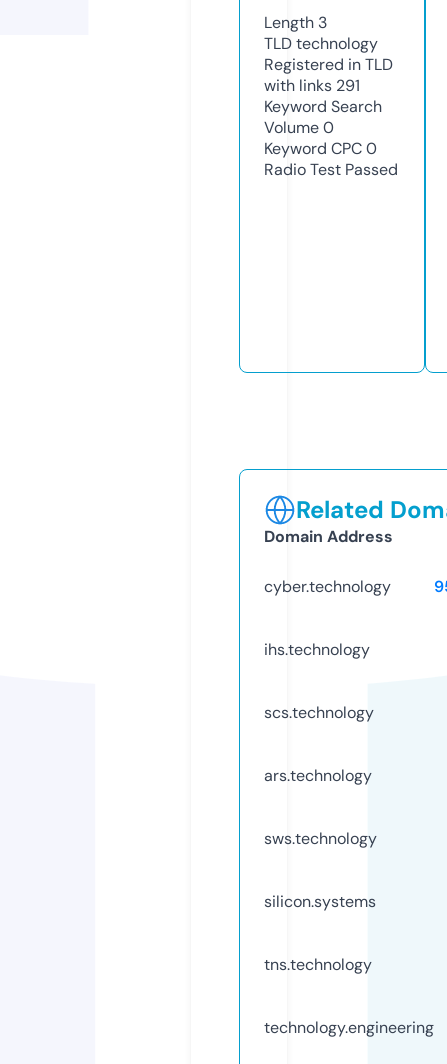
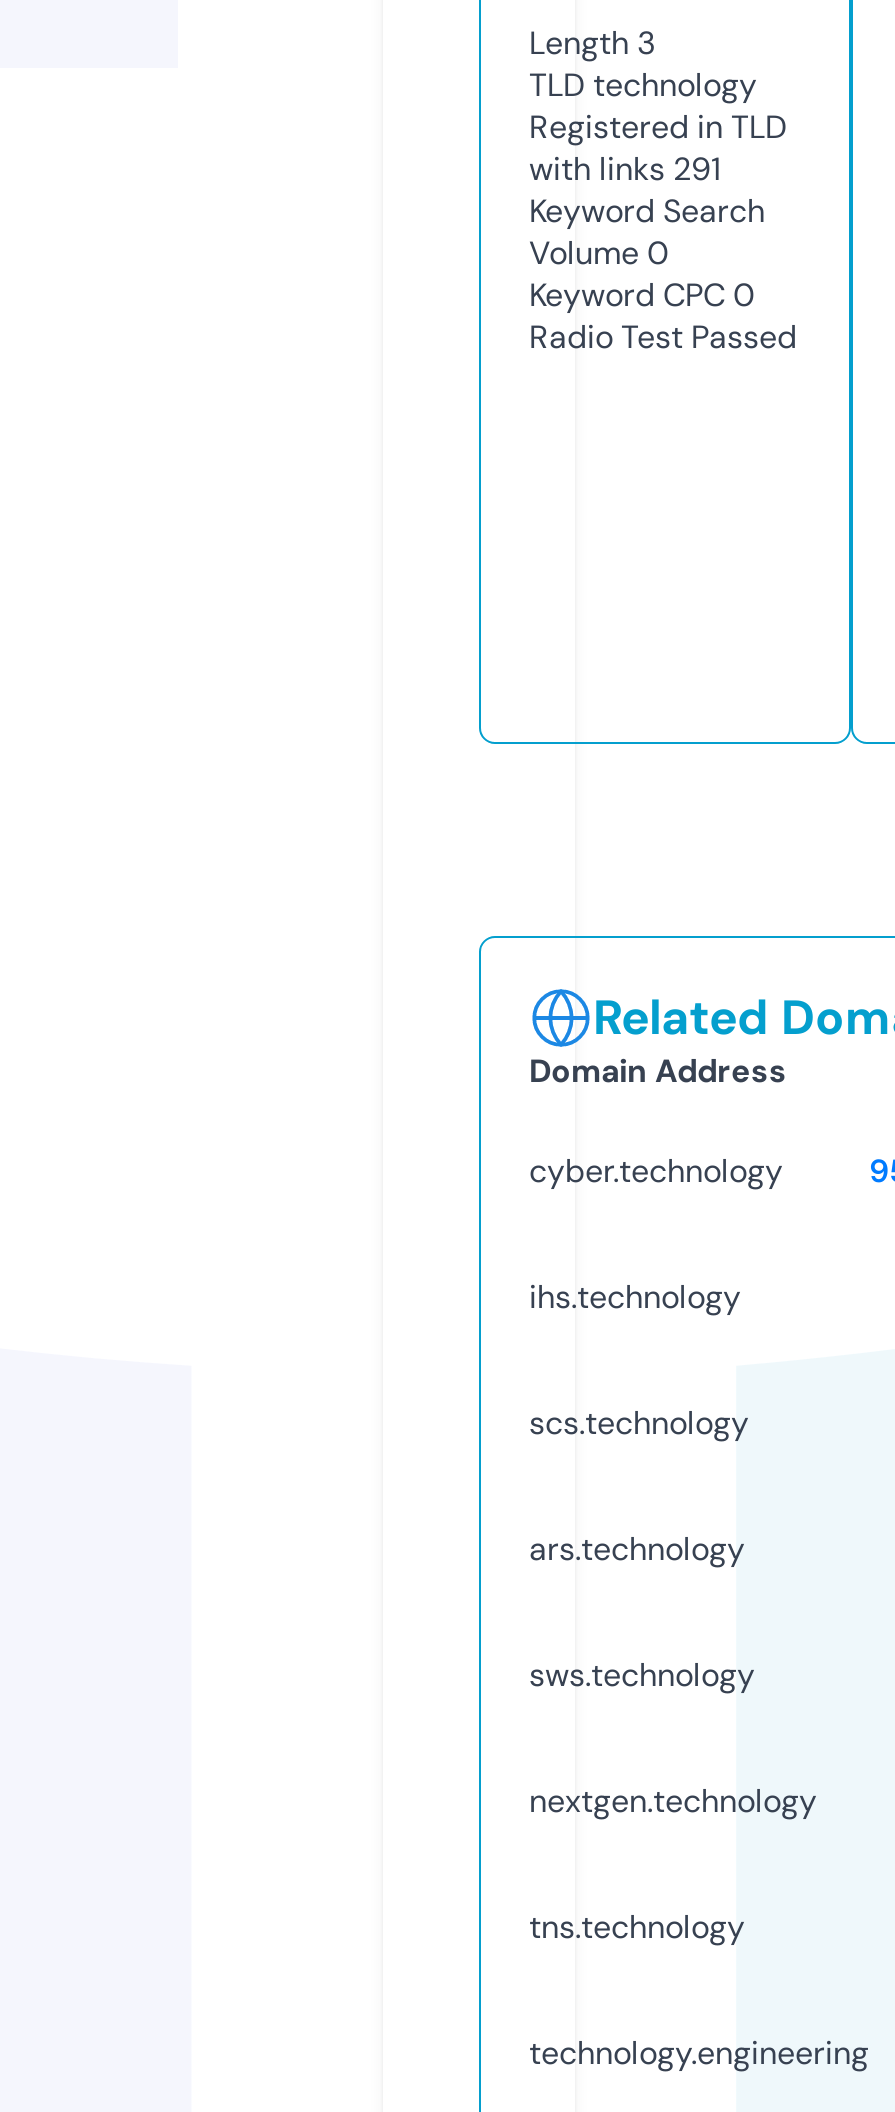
[264,891,376,912] silicon.systems -> [529,1780,817,1822] nextgen.technology

